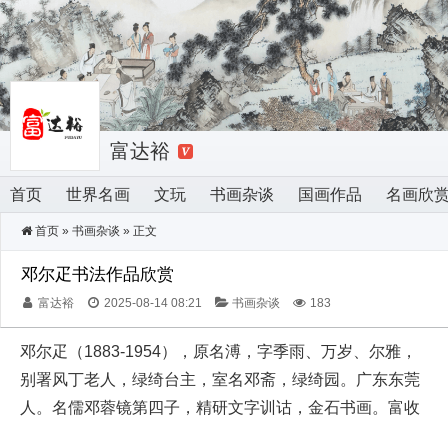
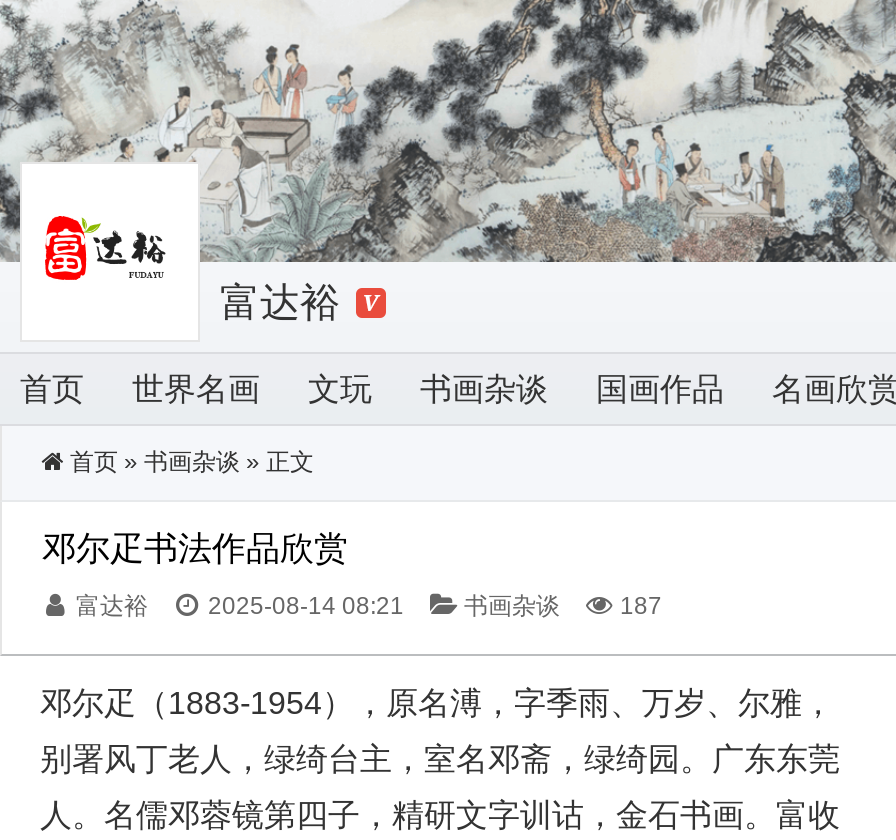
[310,296,331,310] 183 -> [620,591,662,619] 187

